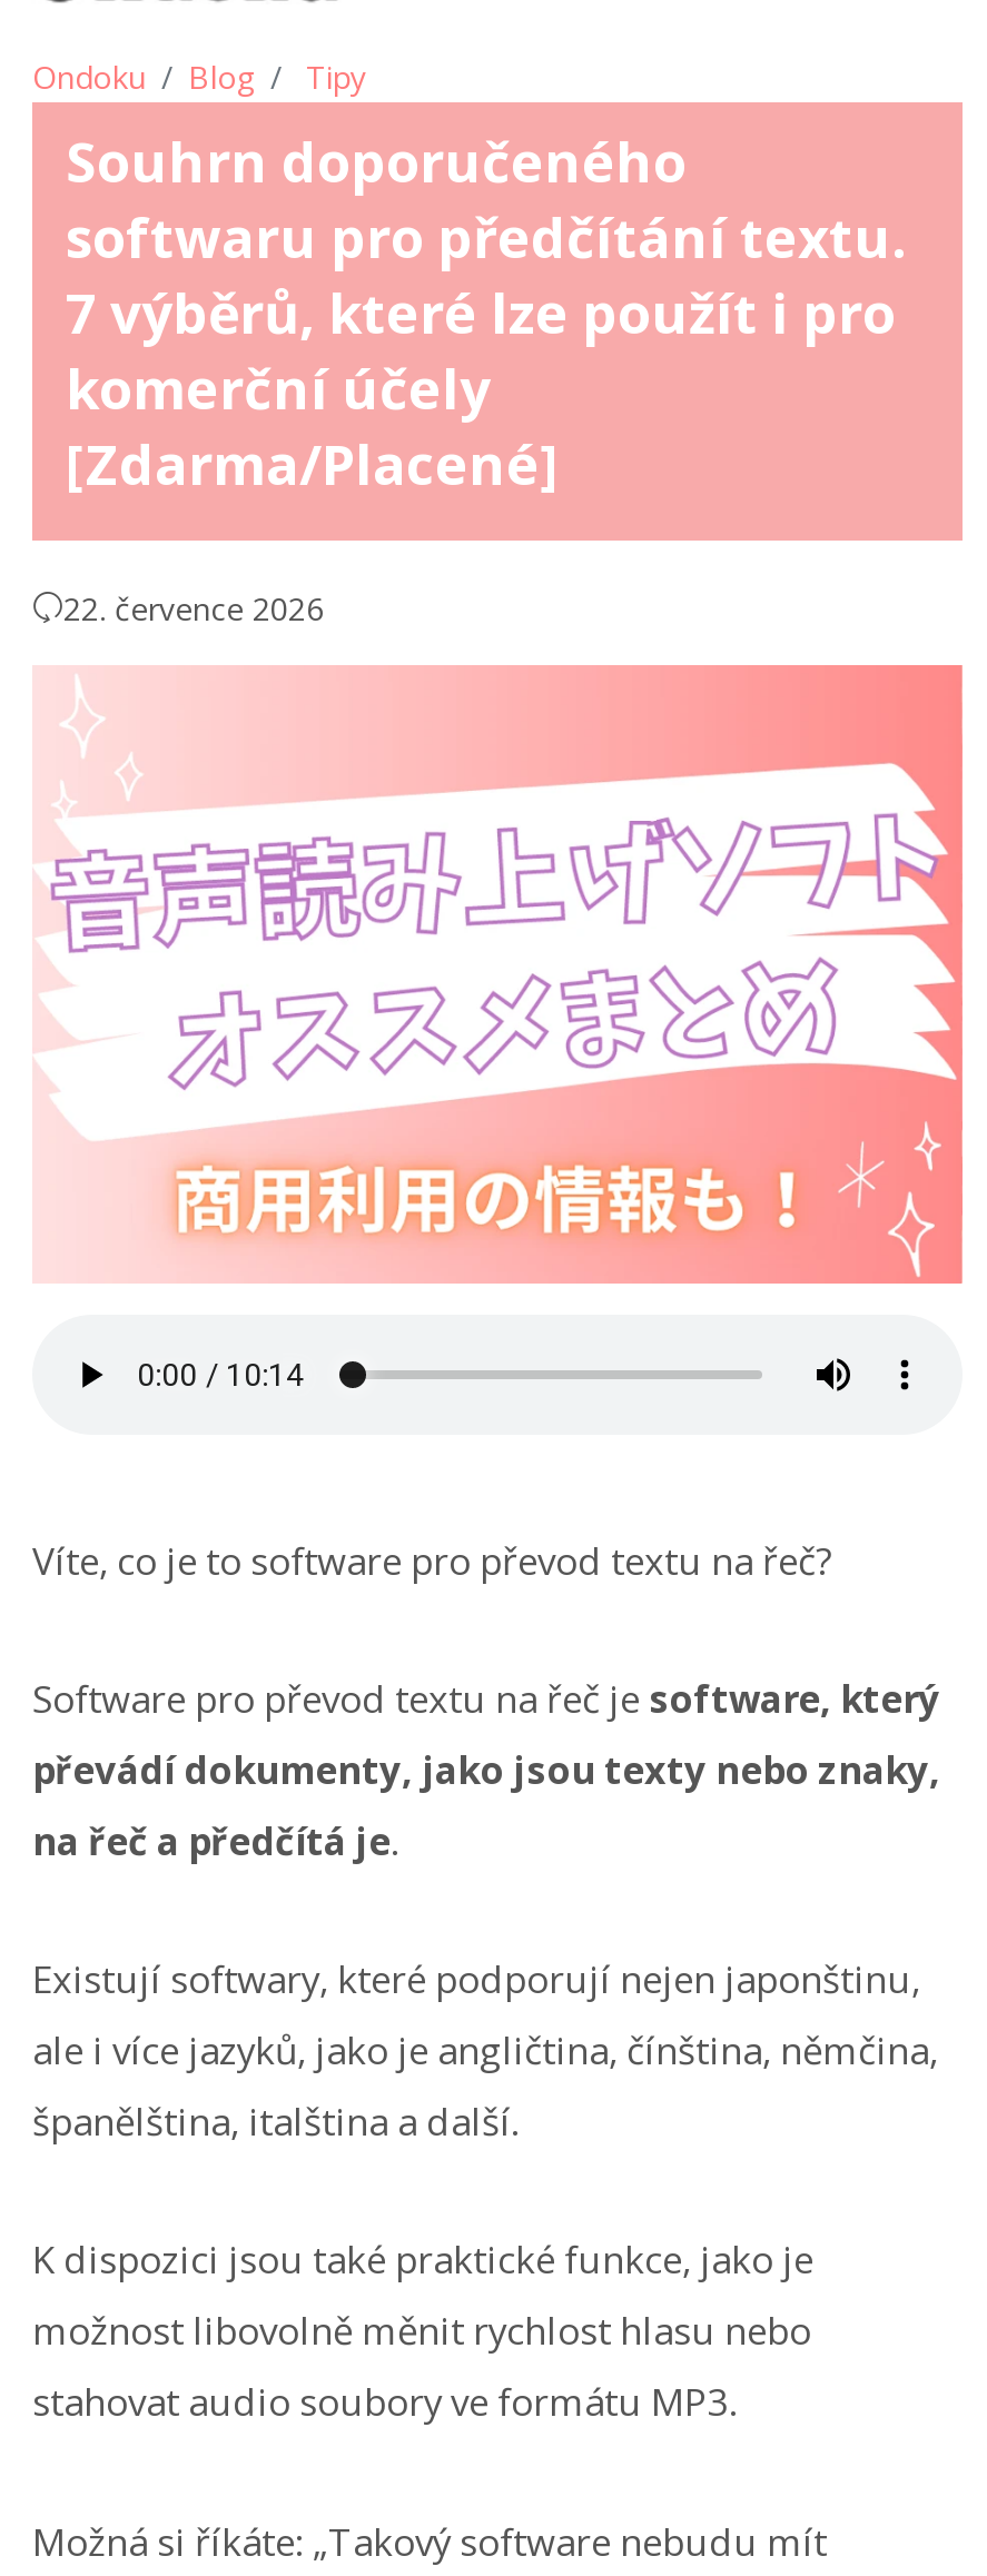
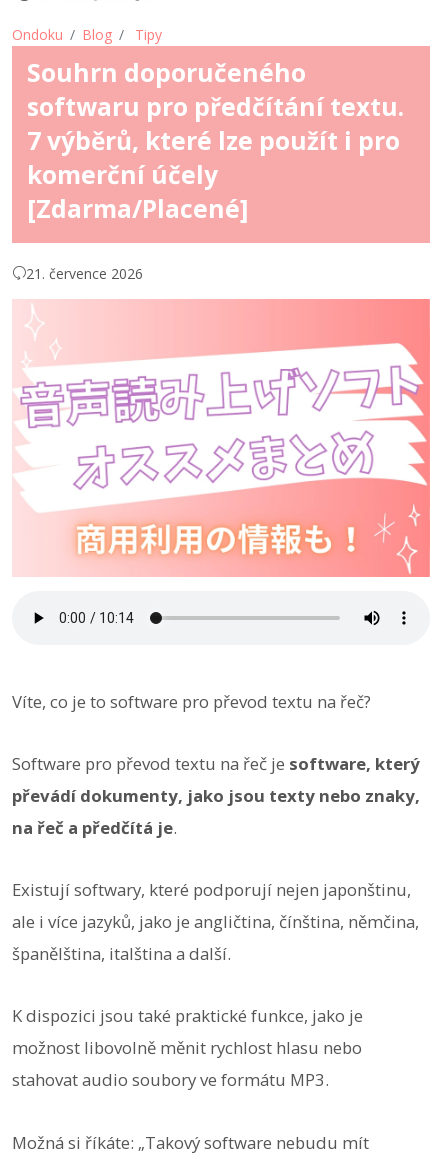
[63,587,324,629] 22. července 2026 -> [26,264,143,283] 21. července 2026

